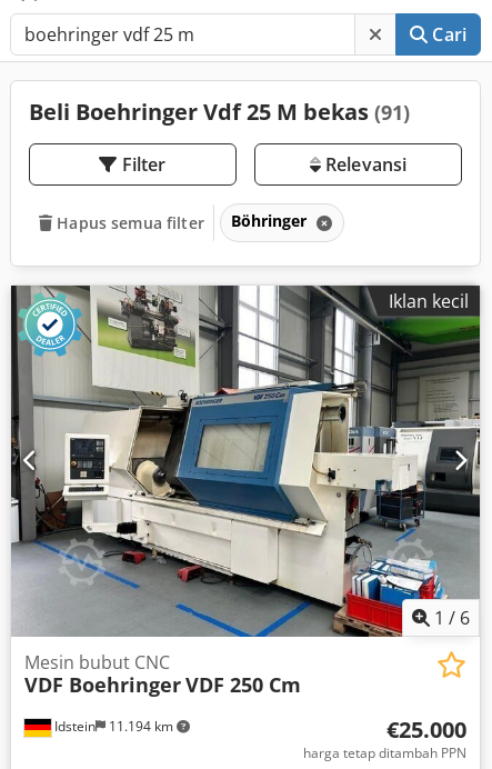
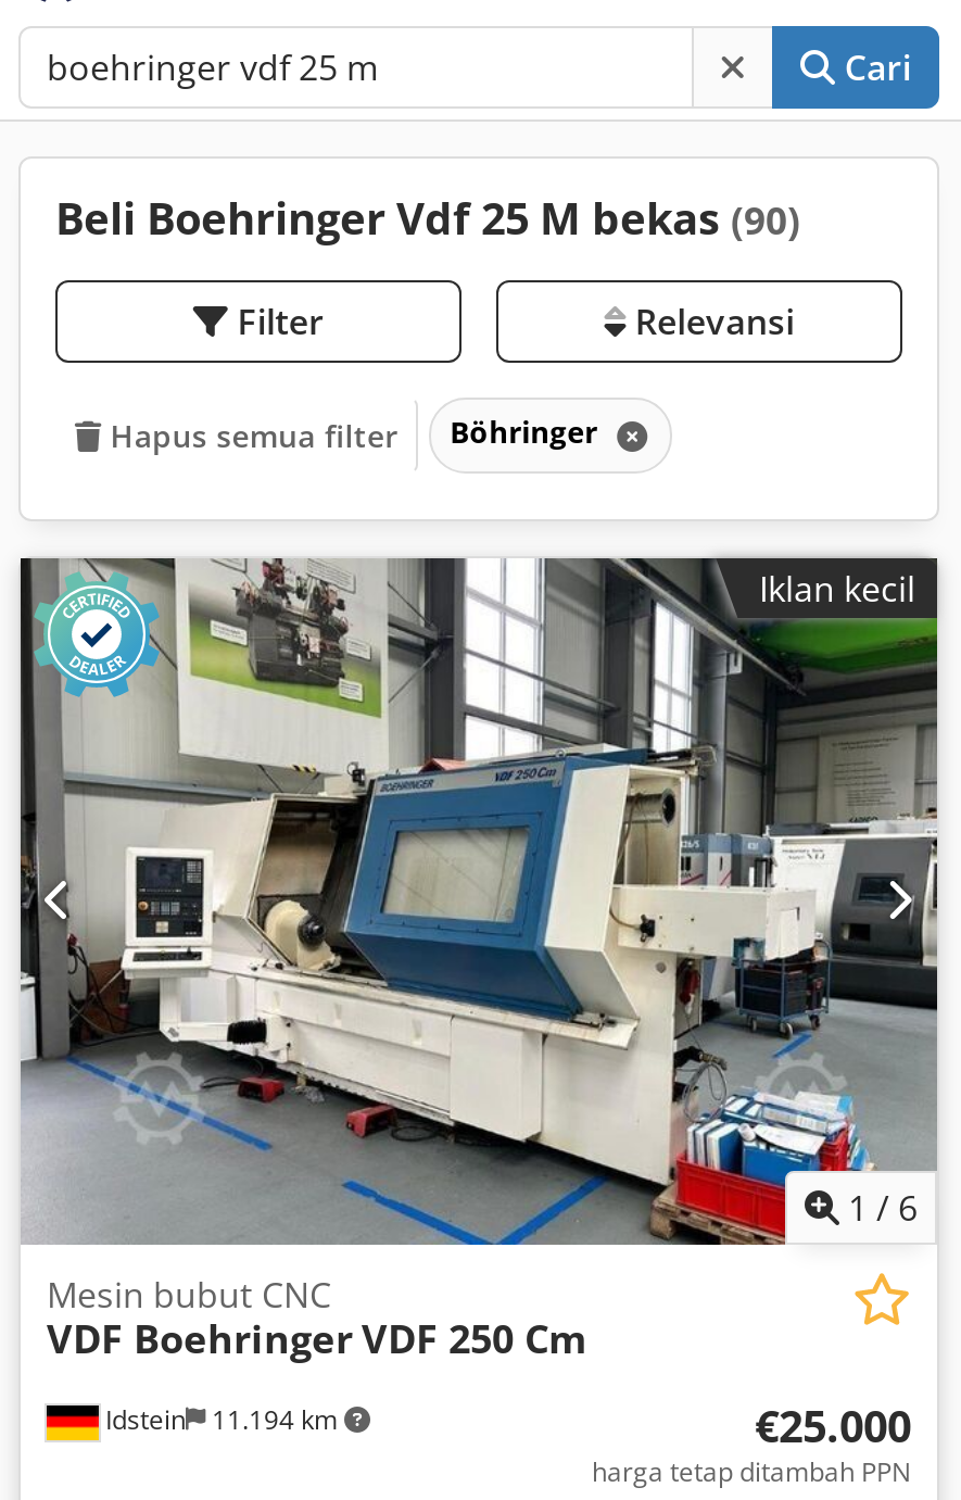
[29,97,410,127] Beli Boehringer Vdf 25 M bekas (91) -> [55,189,800,248] Beli Boehringer Vdf 25 M bekas (90)

